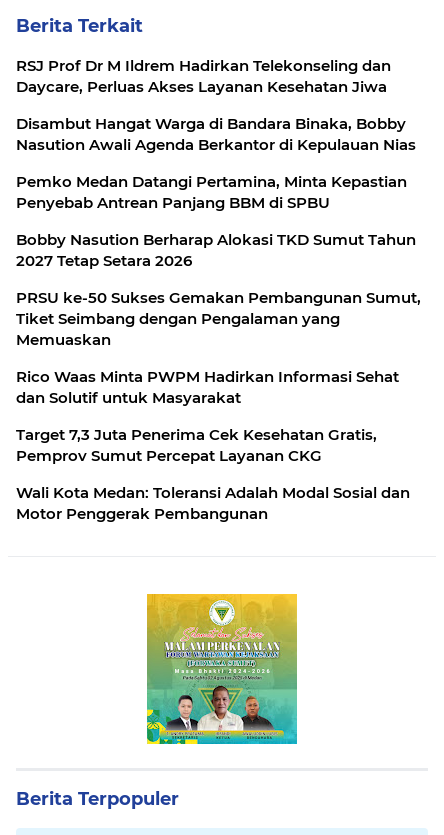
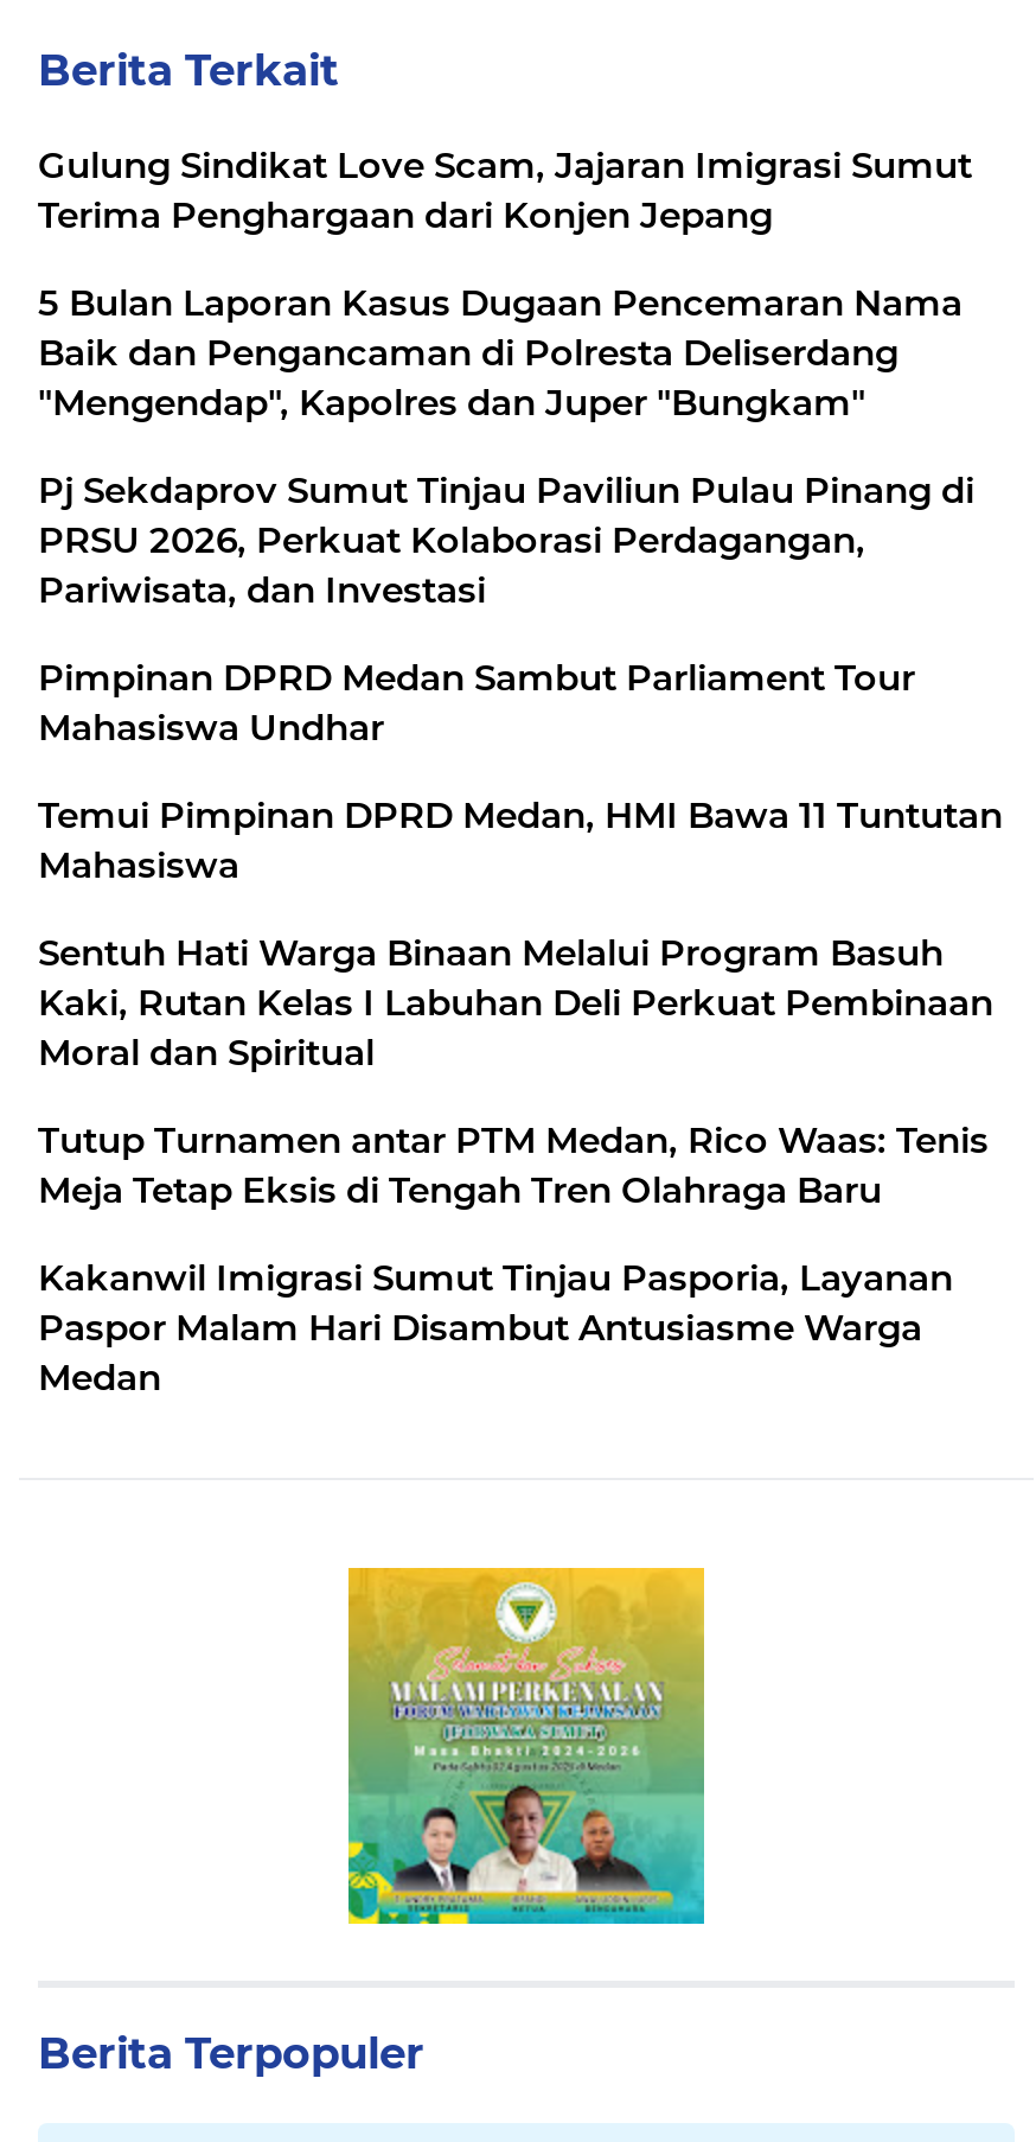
[16,56,391,96] RSJ Prof Dr M Ildrem Hadirkan Telekonseling dan | Daycare, Perluas Akses Layanan Kesehatan Jiwa -> [38,142,972,237] Gulung Sindikat Love Scam, Jajaran Imigrasi Sumut | Terima Penghargaan dari Konjen Jepang
[16,114,416,154] Disambut Hangat Warga di Bandara Binaka, Bobby | Nasution Awali Agenda Berkantor di Kepulauan Nias -> [38,280,963,425] 5 Bulan Laporan Kasus Dugaan Pencemaran Nama | Baik dan Pengancaman di Polresta Deliserdang | "Mengendap", Kapolres dan Juper "Bungkam"
[16,172,407,212] Pemko Medan Datangi Pertamina, Minta Kepastian | Penyebab Antrean Panjang BBM di SPBU -> [38,467,974,612] Pj Sekdaprov Sumut Tinjau Paviliun Pulau Pinang di | PRSU 2026, Perkuat Kolaborasi Perdagangan, | Pariwisata, dan Investasi
[16,230,416,270] Bobby Nasution Berharap Alokasi TKD Sumut Tahun | 2027 Tetap Setara 2026 -> [38,655,915,750] Pimpinan DPRD Medan Sambut Parliament Tour | Mahasiswa Undhar
[16,288,421,349] PRSU ke-50 Sukses Gemakan Pembangunan Sumut, | Tiket Seimbang dengan Pengalaman yang | Memuaskan -> [38,792,1003,887] Temui Pimpinan DPRD Medan, HMI Bawa 11 Tuntutan | Mahasiswa
[16,367,399,407] Rico Waas Minta PWPM Hadirkan Informasi Sehat | dan Solutif untuk Masyarakat -> [38,930,993,1075] Sentuh Hati Warga Binaan Melalui Program Basuh | Kaki, Rutan Kelas I Labuhan Deli Perkuat Pembinaan | Moral dan Spiritual
[16,425,377,465] Target 7,3 Juta Penerima Cek Kesehatan Gratis, | Pemprov Sumut Percepat Layanan CKG -> [38,1117,989,1212] Tutup Turnamen antar PTM Medan, Rico Waas: Tenis | Meja Tetap Eksis di Tengah Tren Olahraga Baru
[16,483,410,523] Wali Kota Medan: Toleransi Adalah Modal Sosial dan | Motor Penggerak Pembangunan -> [38,1255,953,1400] Kakanwil Imigrasi Sumut Tinjau Pasporia, Layanan | Paspor Malam Hari Disambut Antusiasme Warga | Medan

